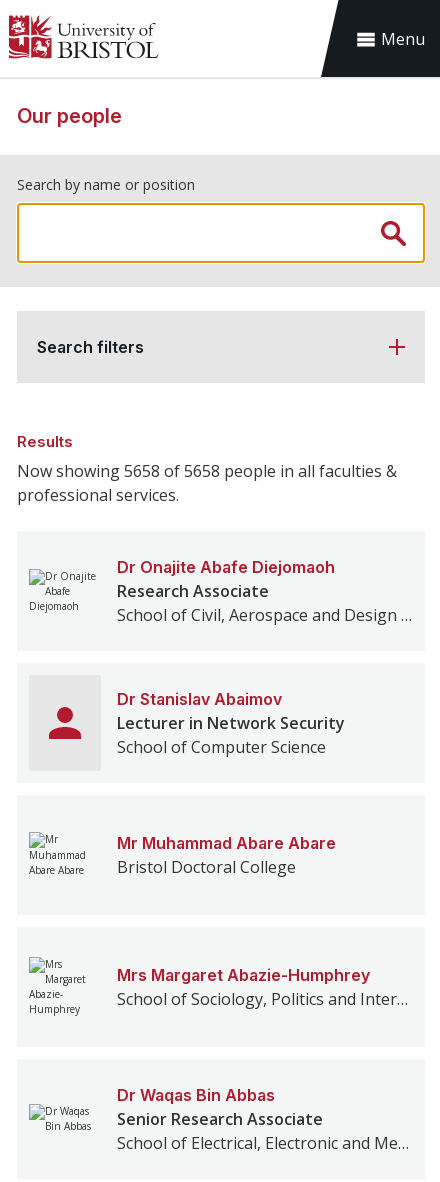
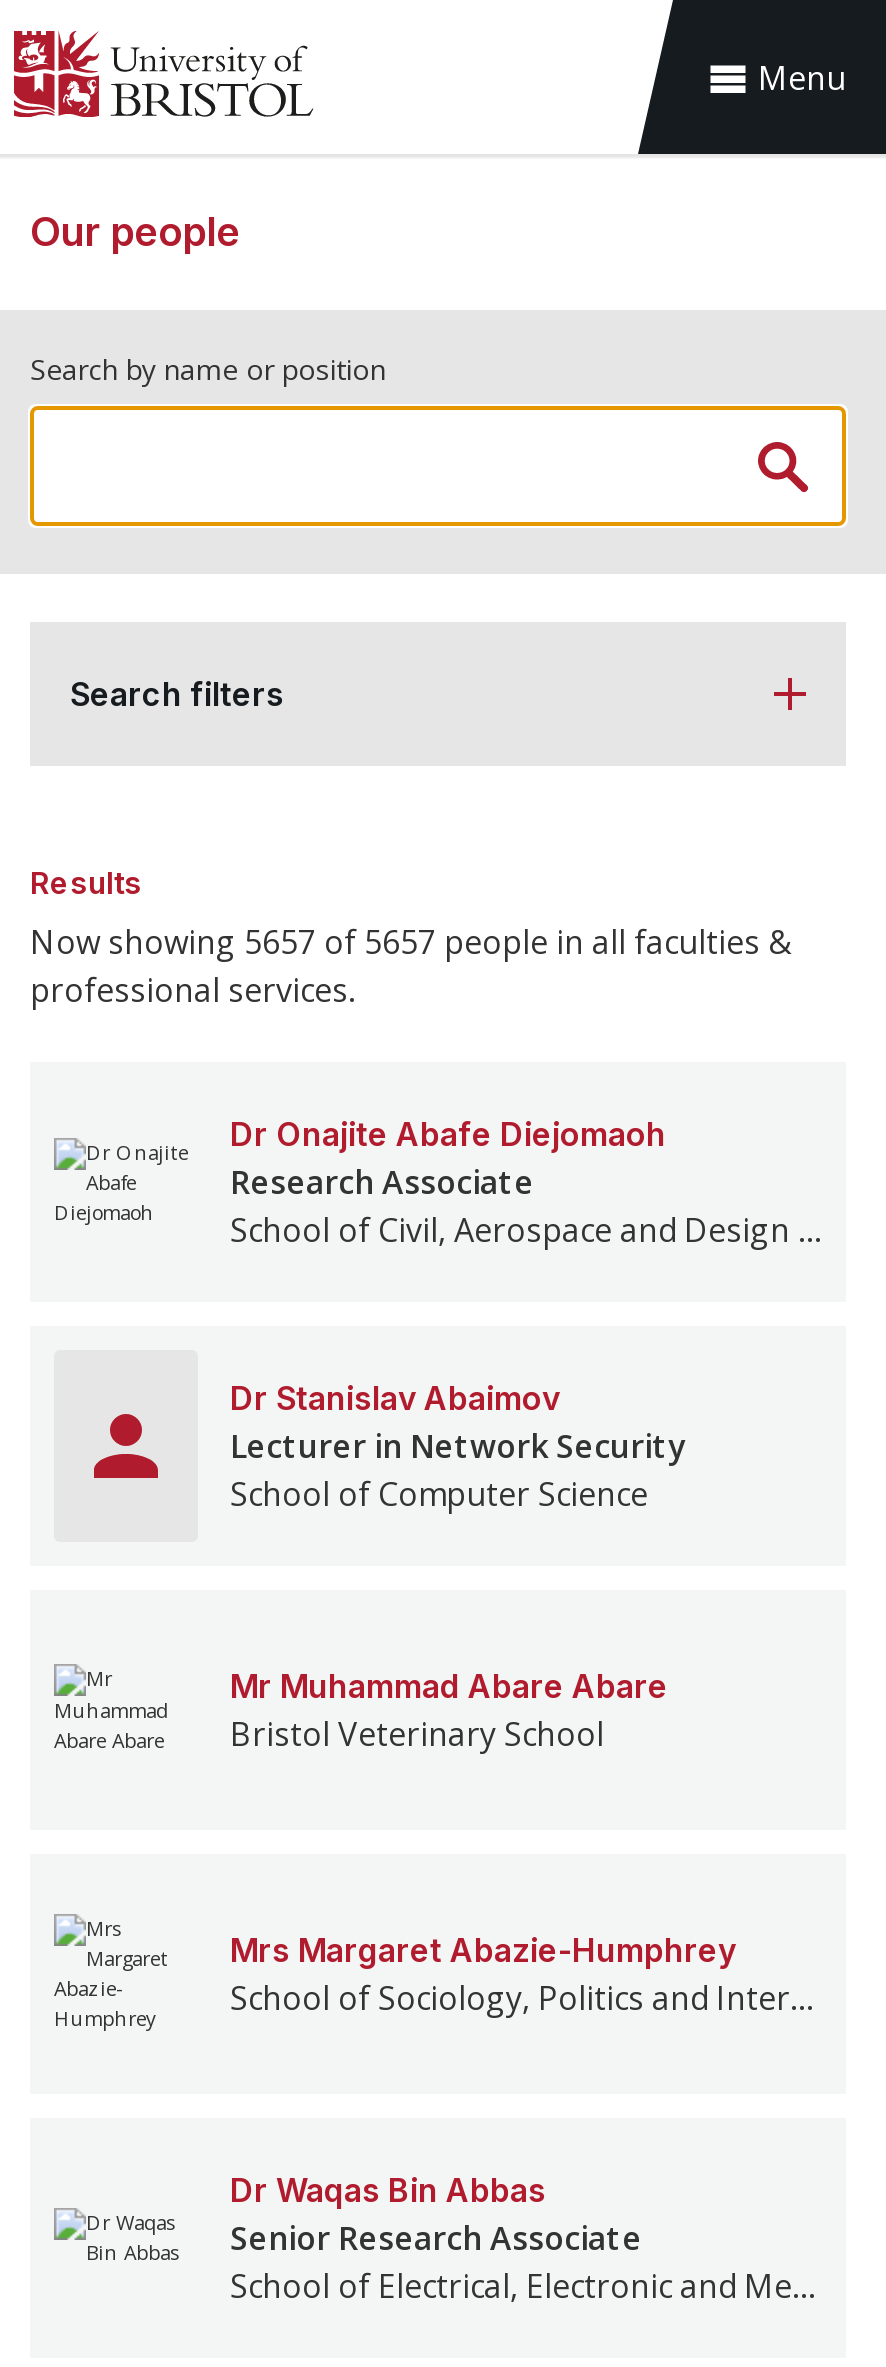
[17,460,397,482] Now showing 5658 of 5658 people in all faculties & -> [30,920,790,964] Now showing 5657 of 5657 people in all faculties &
[117,856,296,878] Bristol Doctoral College -> [230,1712,604,1756] Bristol Veterinary School

